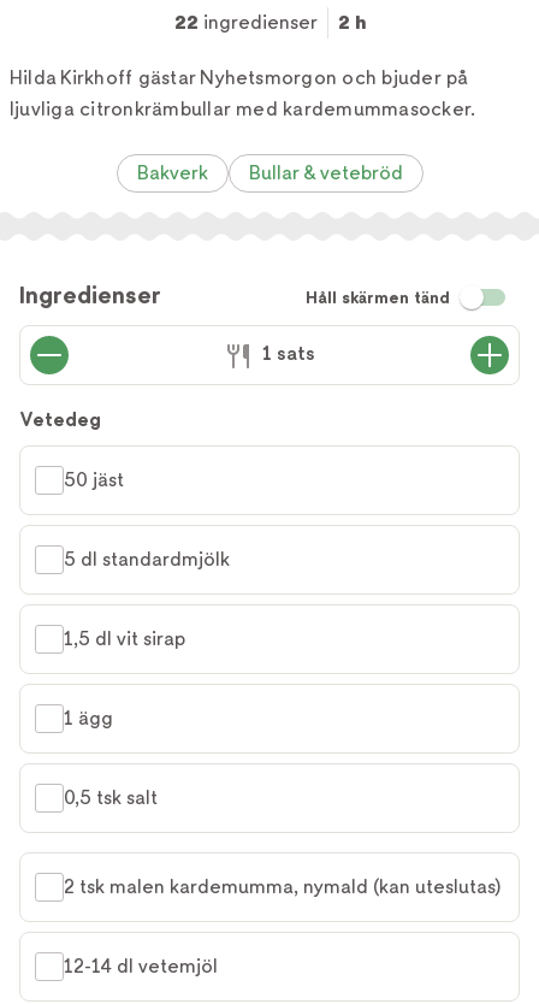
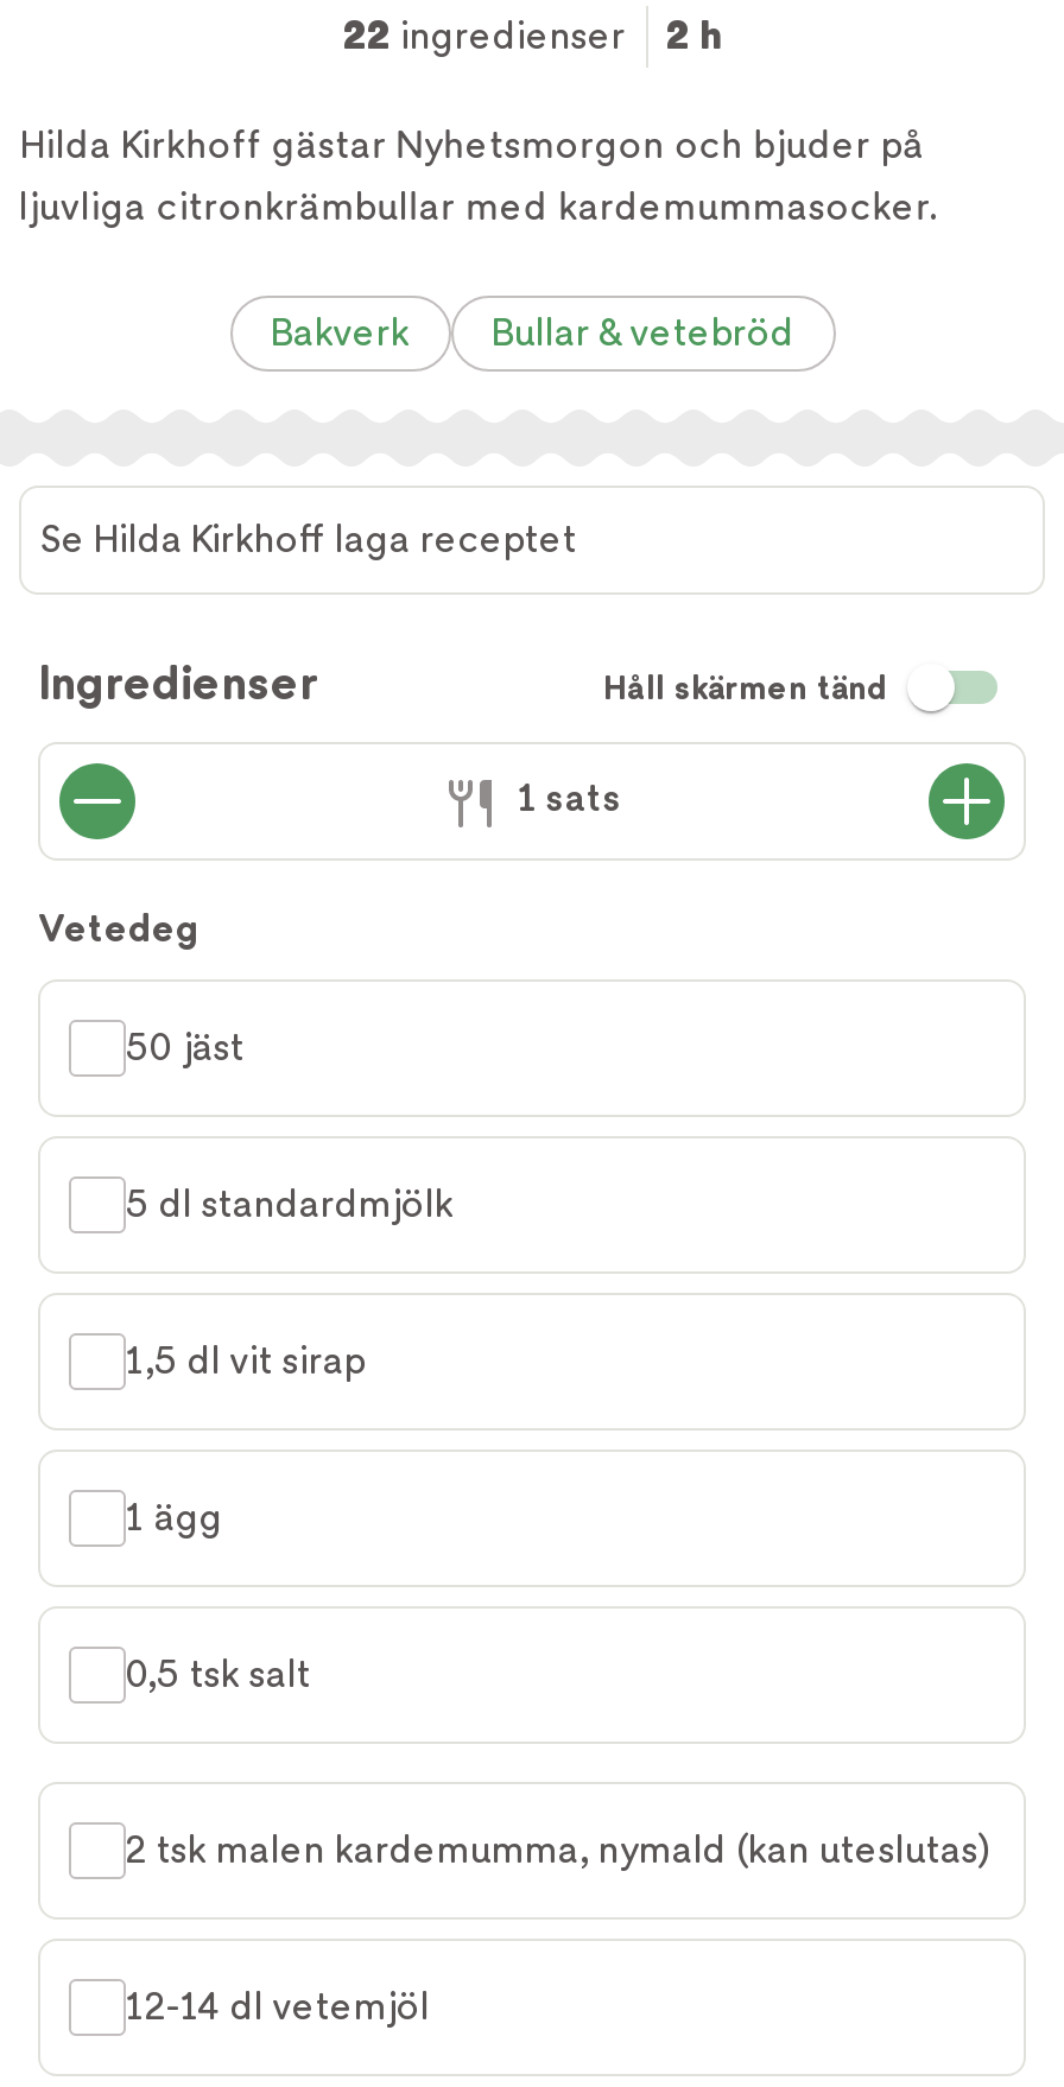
none -> [40,516,577,562] Se Hilda Kirkhoff laga receptet

